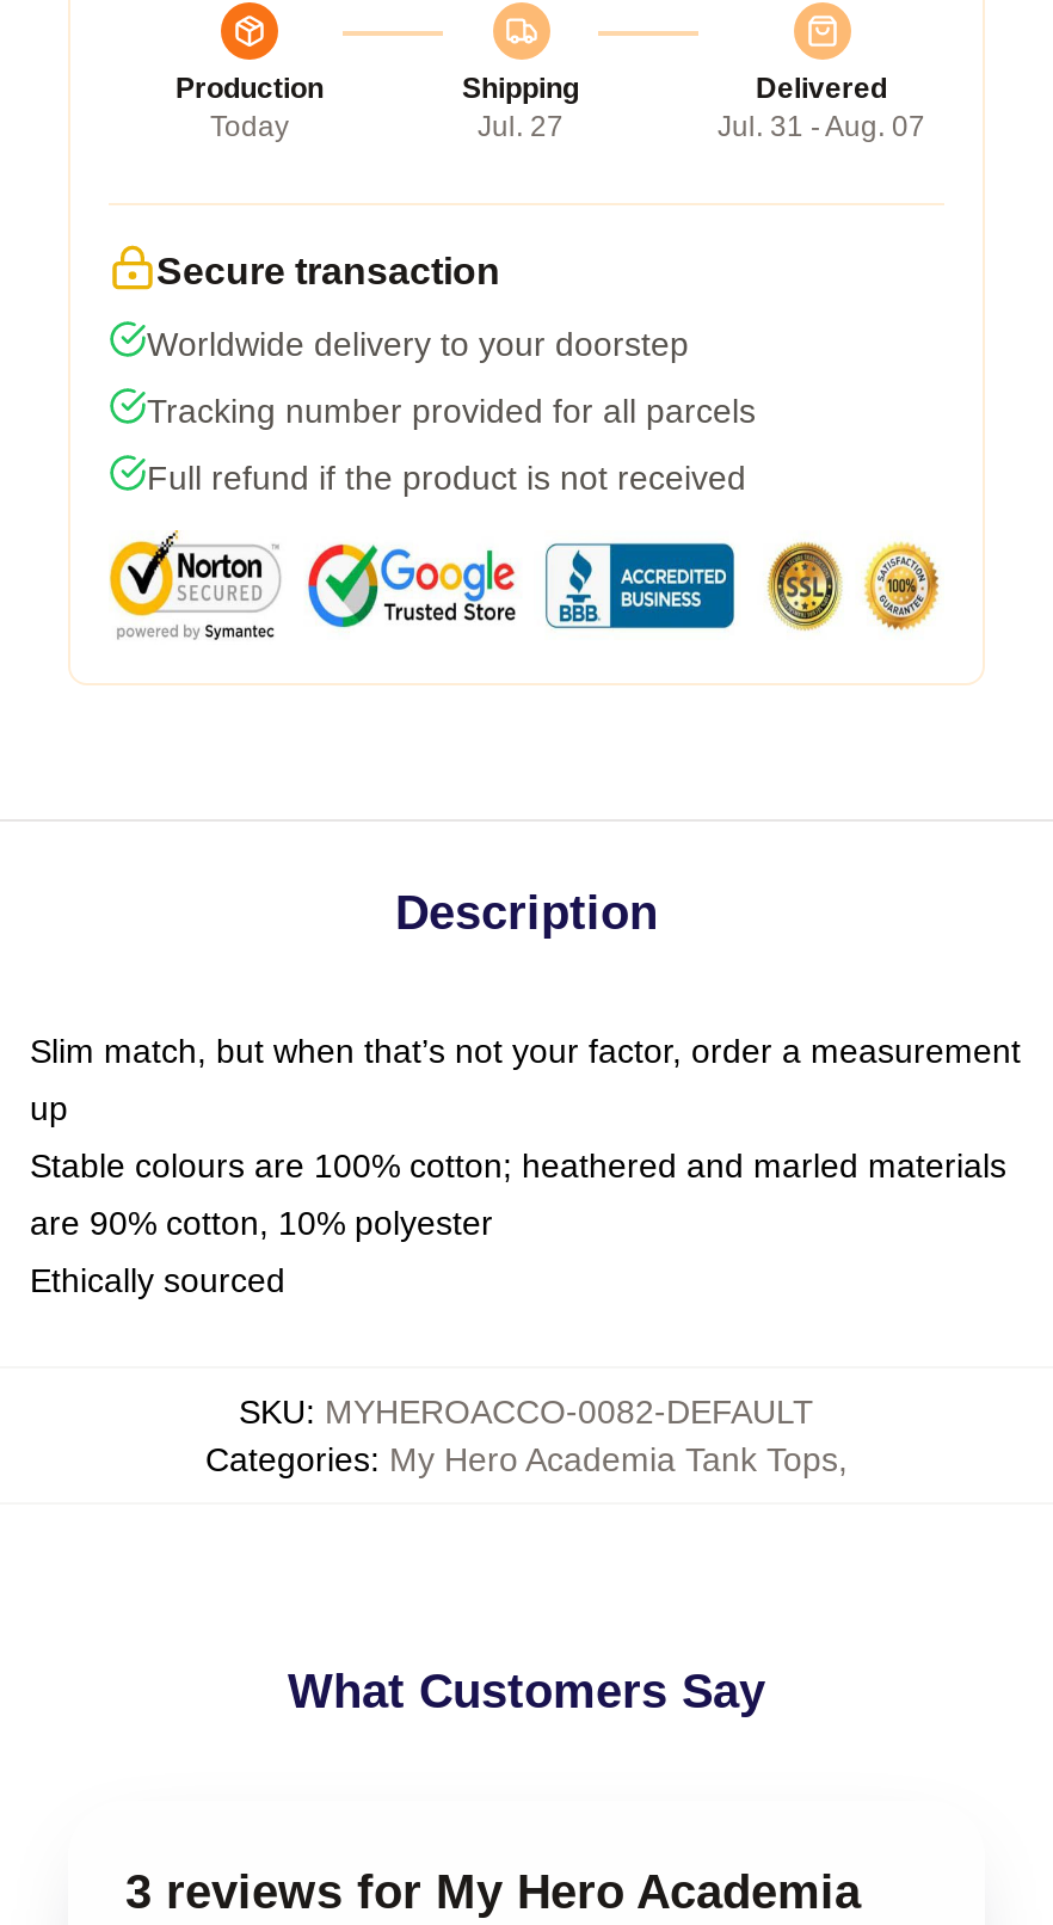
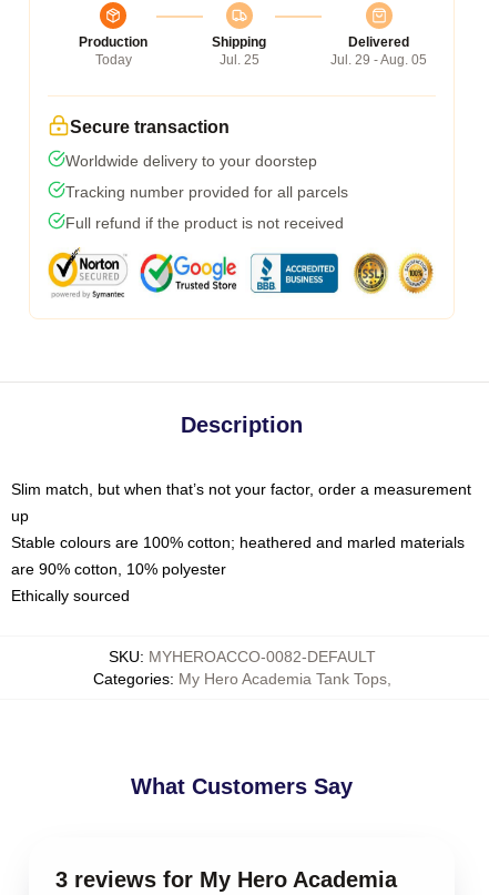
[478,109,564,143] Jul. 27 -> [219,52,259,67] Jul. 25
[718,109,925,143] Jul. 31 - Aug. 07 -> [330,52,427,67] Jul. 29 - Aug. 05

